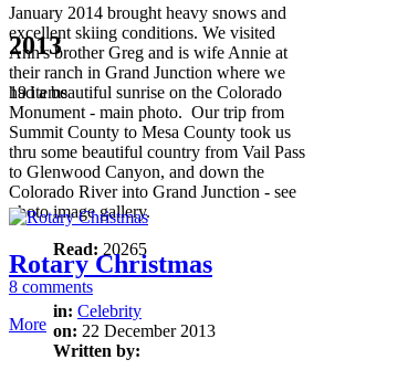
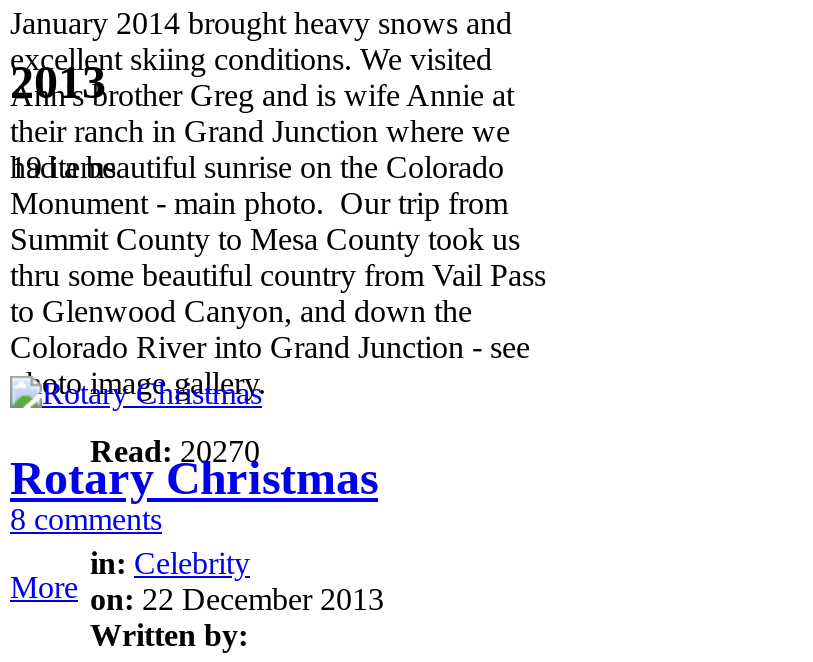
[53,240,147,259] Read: 20265 -> [90,434,260,468] Read: 20270

